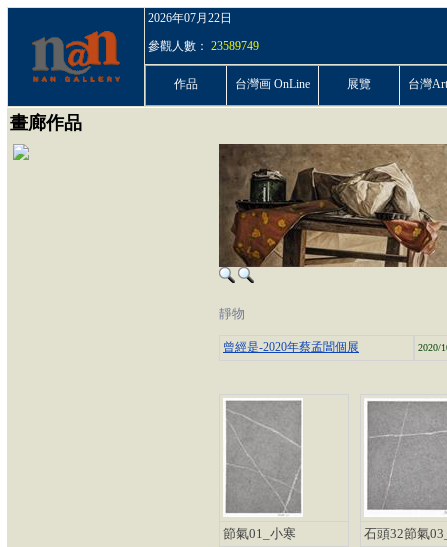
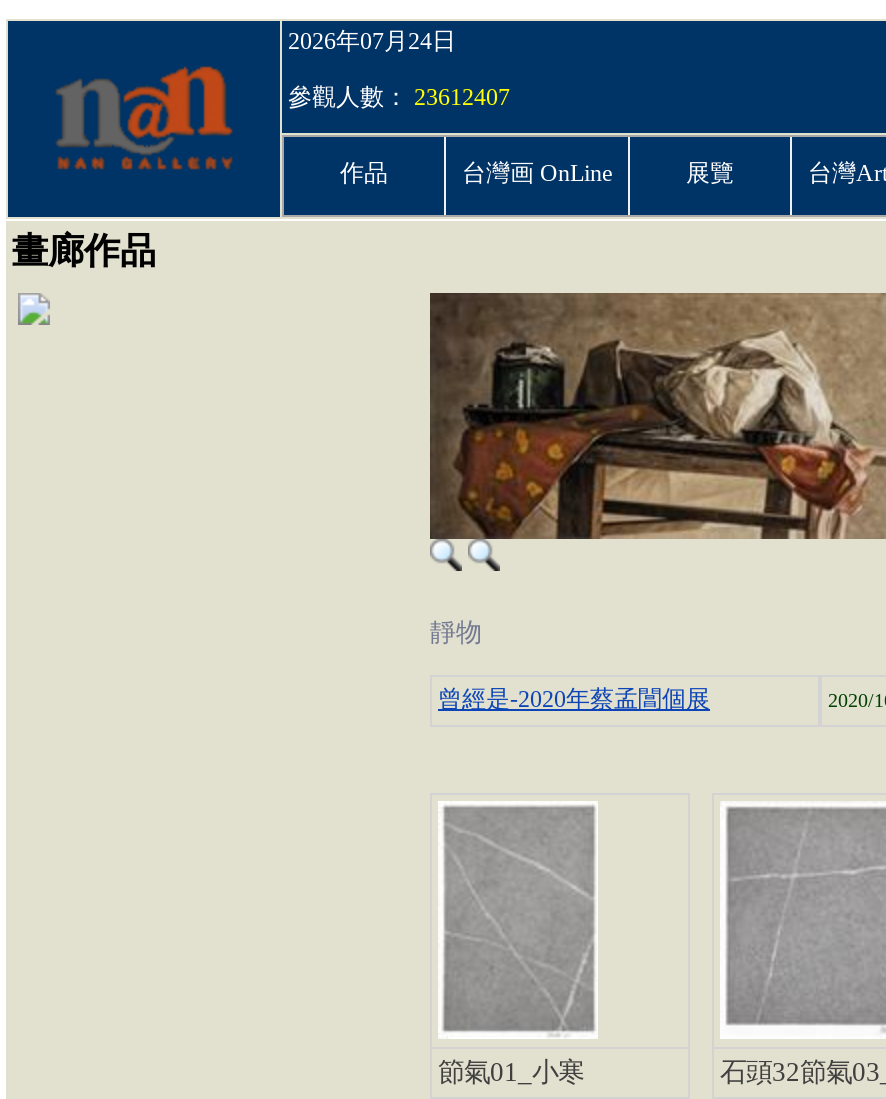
[148,11,232,25] 2026年07月22日 -> [288,27,456,55] 2026年07月24日
[148,39,259,53] 參觀人數： 23589749 -> [288,83,510,111] 參觀人數： 23612407

